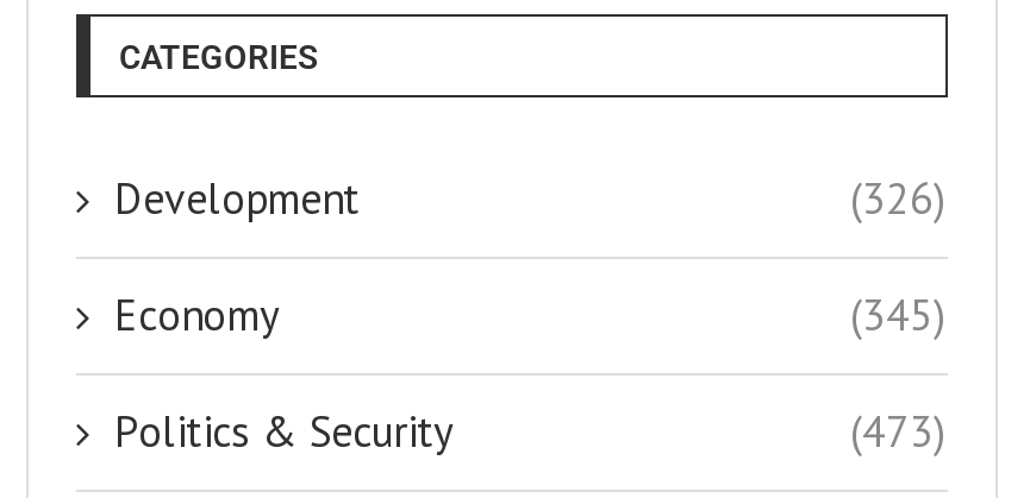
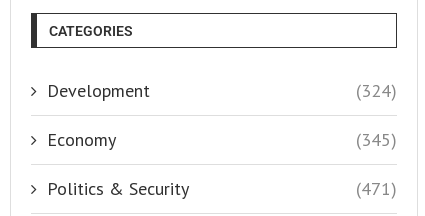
[850,171,948,226] (326) -> [356,79,397,102] (324)
[850,404,948,459] (473) -> [356,177,397,200] (471)

